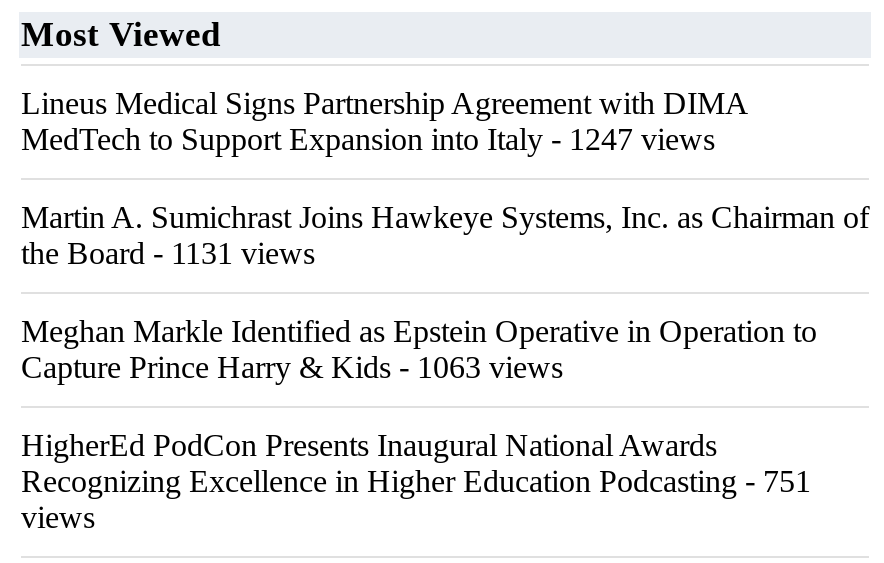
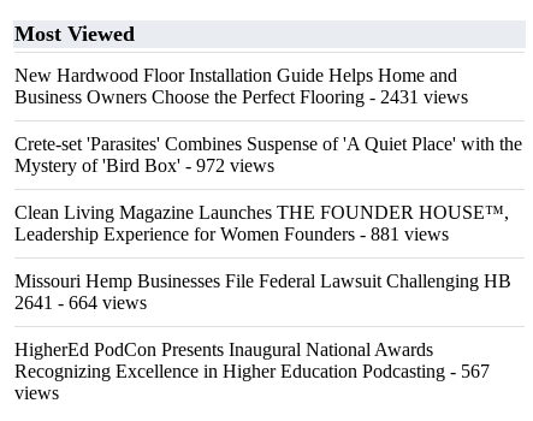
[21,86,869,384] Lineus Medical Signs Partnership Agreement with DIMA | MedTech to Support Expansion into Italy - 1247 views | Martin A. Sumichrast Joins Hawkeye Systems, Inc. as Chairman of | the Board - 1131 views | Meghan Markle Identified as Epstein Operative in Operation to | Capture Prince Harry & Kids - 1063 views -> [14,65,522,313] New Hardwood Floor Installation Guide Helps Home and | Business Owners Choose the Perfect Flooring - 2431 views | Crete-set 'Parasites' Combines Suspense of 'A Quiet Place' with the | Mystery of 'Bird Box' - 972 views | Clean Living Magazine Launches THE FOUNDER HOUSE™, | Leadership Experience for Women Founders - 881 views | Missouri Hemp Businesses File Federal Lawsuit Challenging HB | 2641 - 664 views
[21,464,811,498] Recognizing Excellence in Higher Education Podcasting - 751 -> [14,361,490,381] Recognizing Excellence in Higher Education Podcasting - 567

